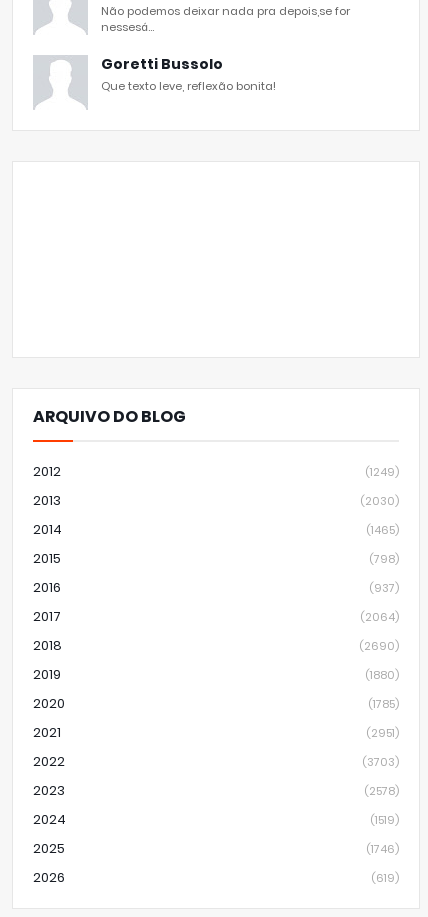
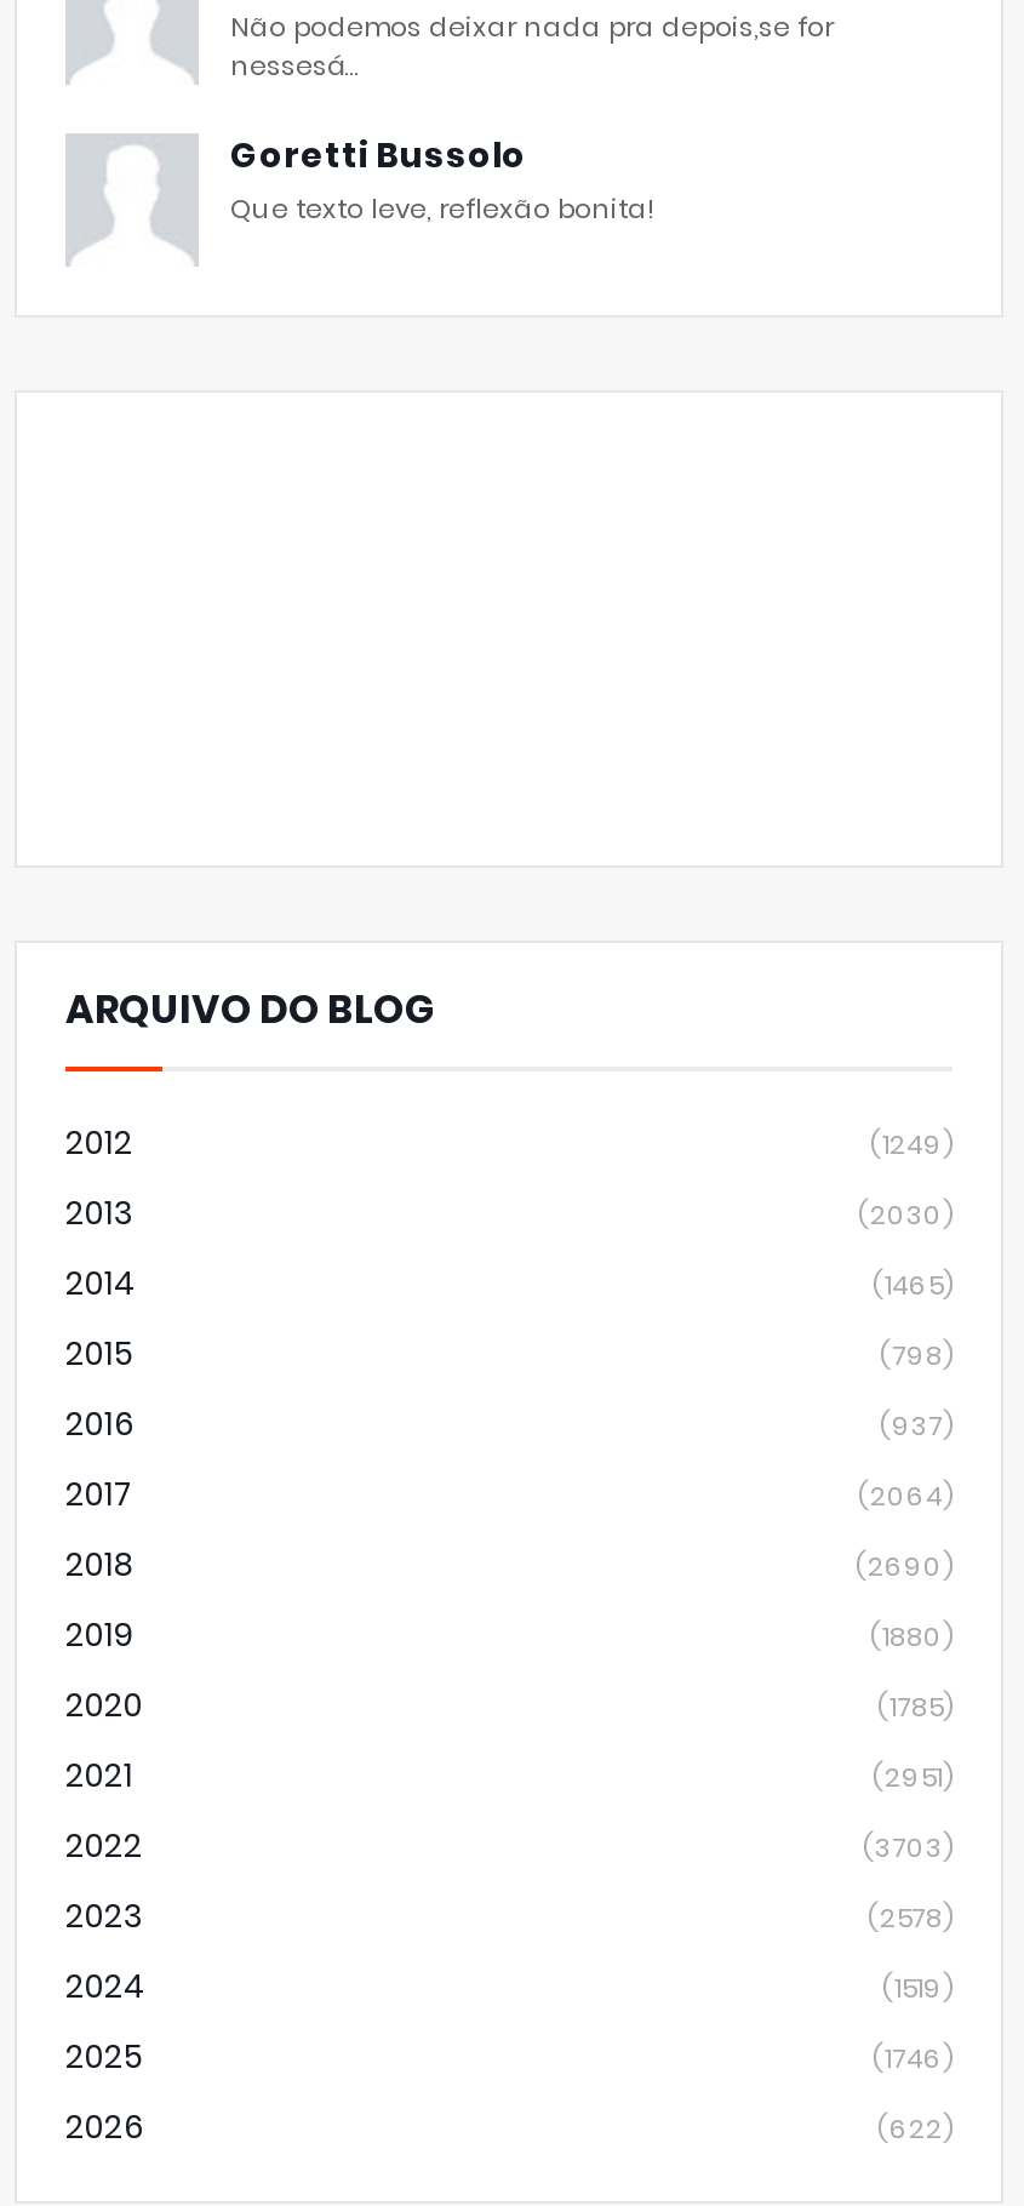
[371,870,399,886] (619) -> [877,2108,953,2147] (622)

